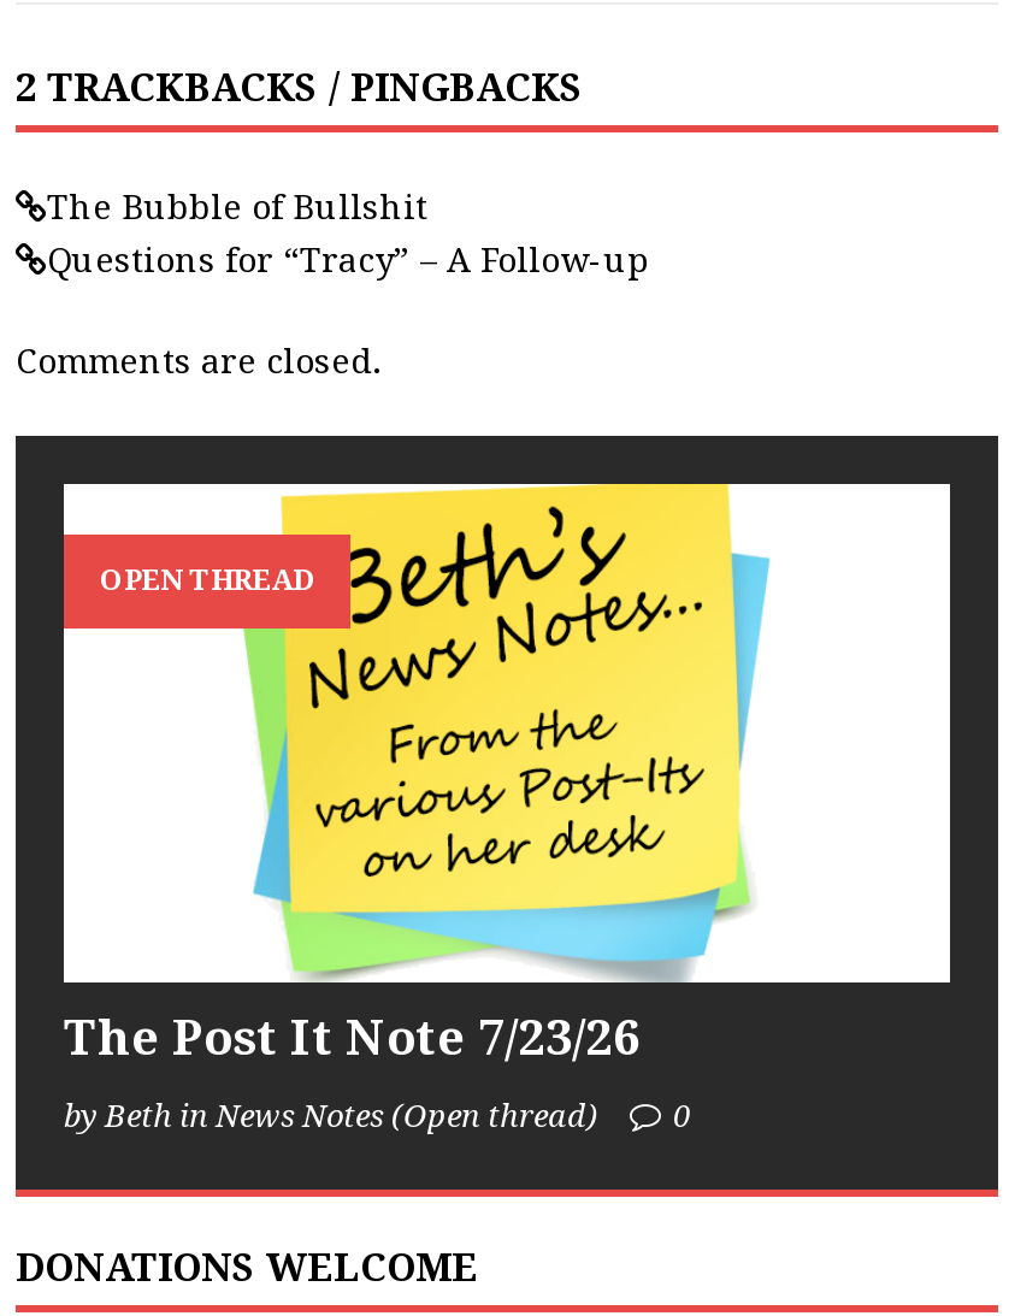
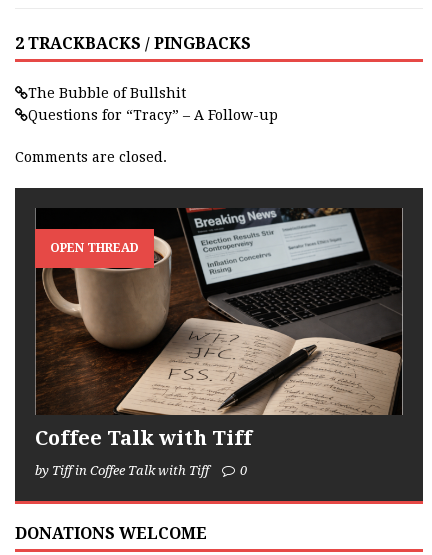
[61,482,952,1067] [image] | The Post It Note 7/23/26 -> [35,208,403,450] [image] | Coffee Talk with Tiff
[64,1098,606,1134] by Beth in News Notes (Open thread) -> [35,463,212,478] by Tiff in Coffee Talk with Tiff

